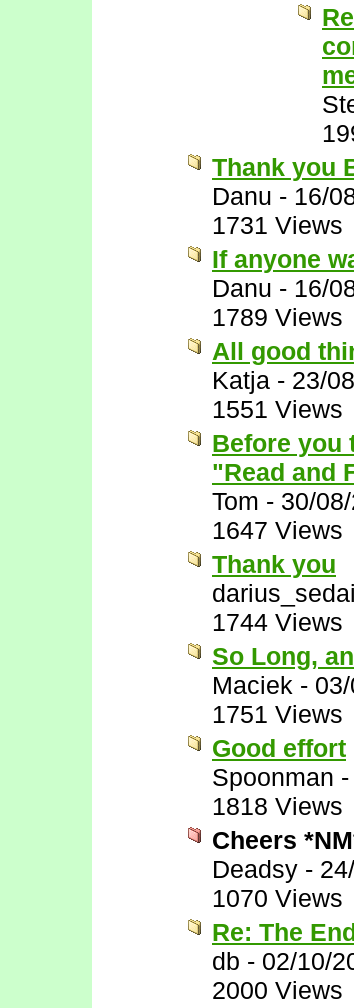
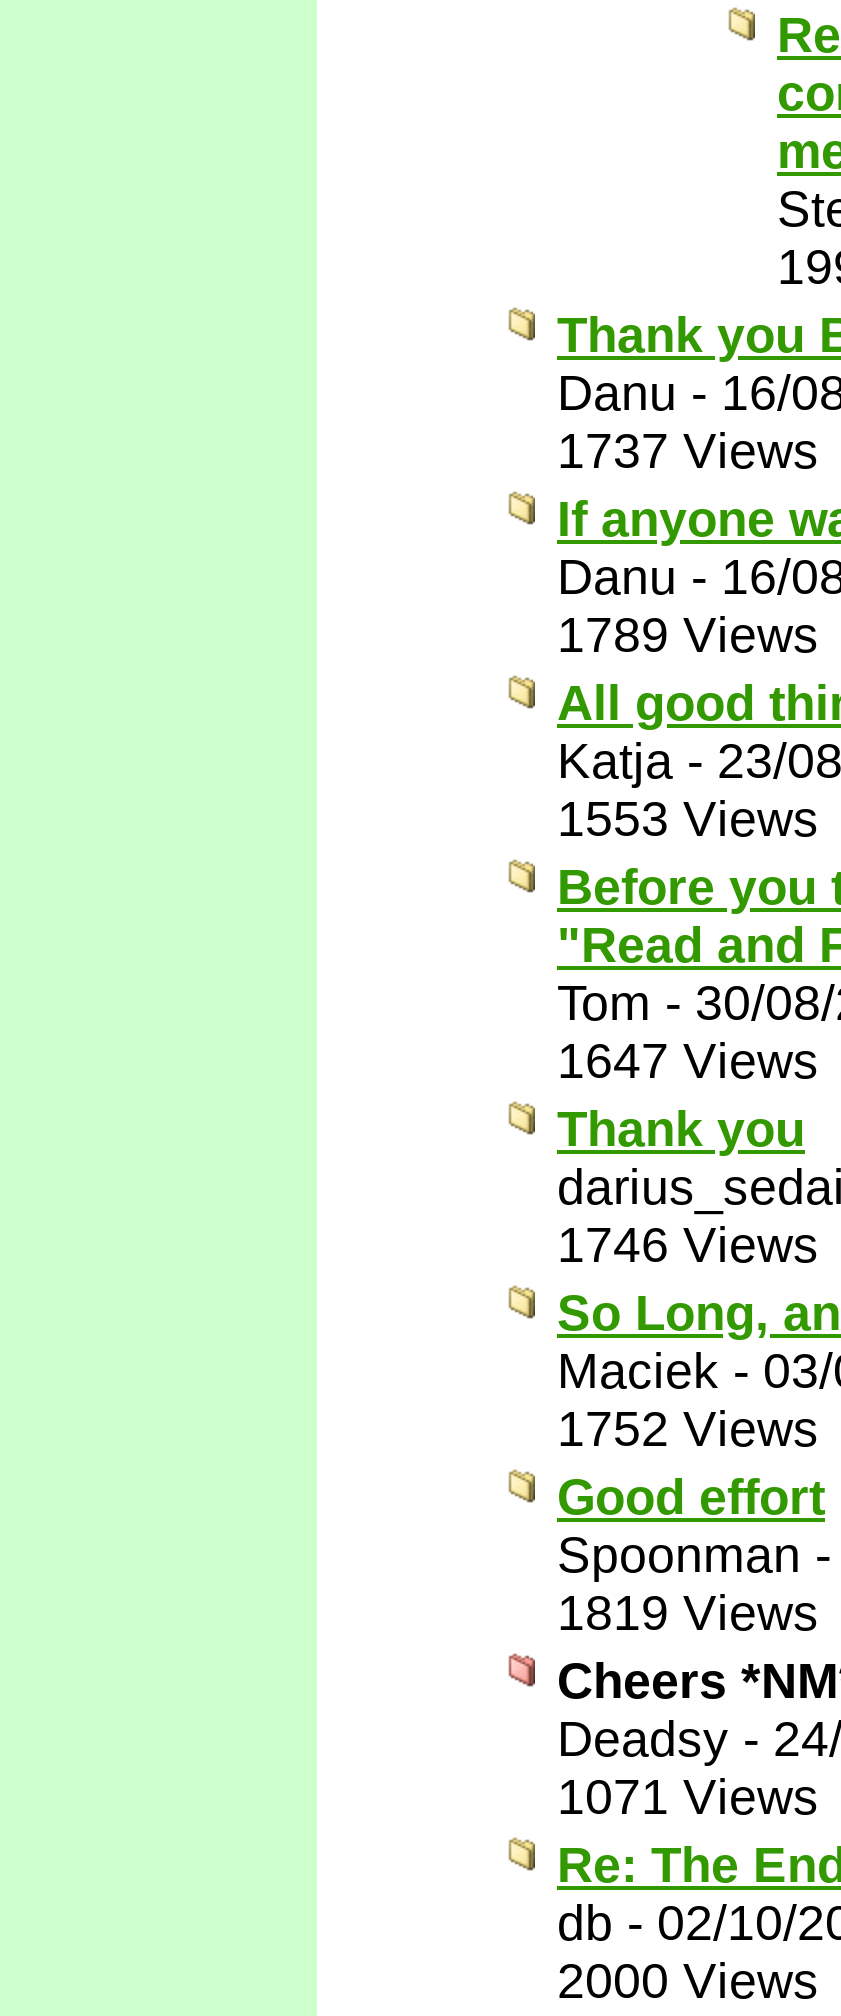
[212,211,343,239] 1731 Views -> [557,422,819,478] 1737 Views
[212,395,343,423] 1551 Views -> [557,790,819,846] 1553 Views
[212,608,343,636] 1744 Views -> [557,1216,819,1272] 1746 Views
[212,700,343,728] 1751 Views -> [557,1400,819,1456] 1752 Views
[212,792,343,820] 1818 Views -> [557,1584,819,1640] 1819 Views
[212,884,343,912] 1070 Views -> [557,1768,819,1824] 1071 Views

